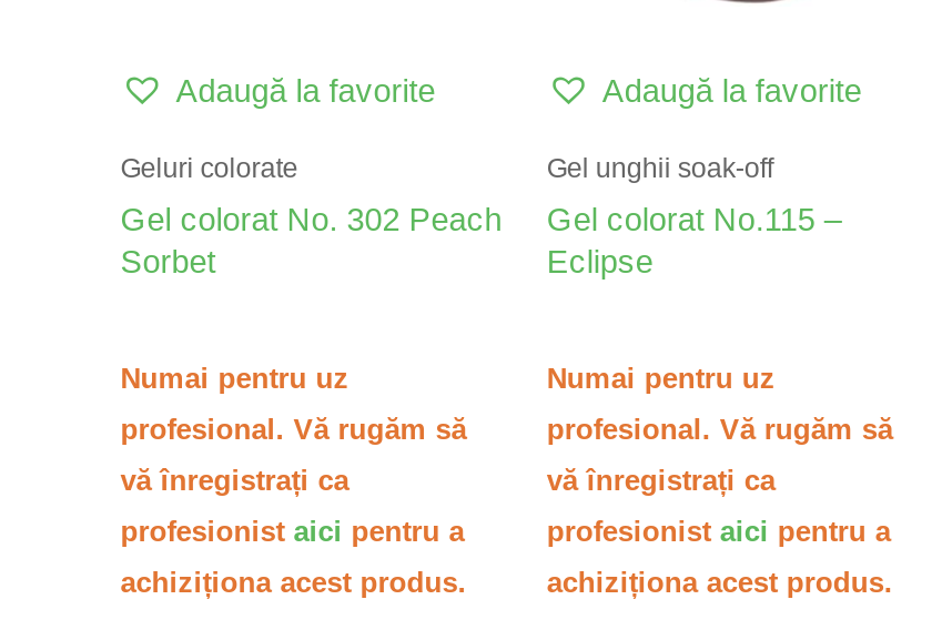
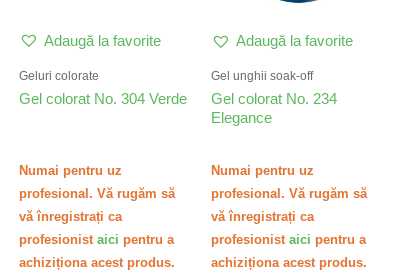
[120,201,502,279] Gel colorat No. 302 Peach | Sorbet -> [19,91,187,107] Gel colorat No. 304 Verde
[547,201,842,279] Gel colorat No.115 – | Eclipse -> [211,91,337,126] Gel colorat No. 234 | Elegance

